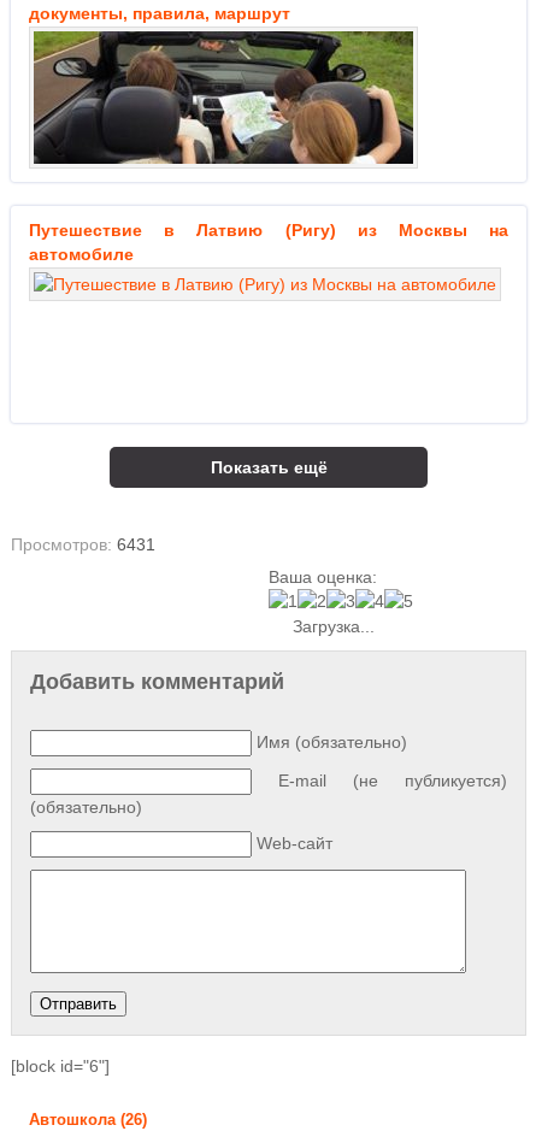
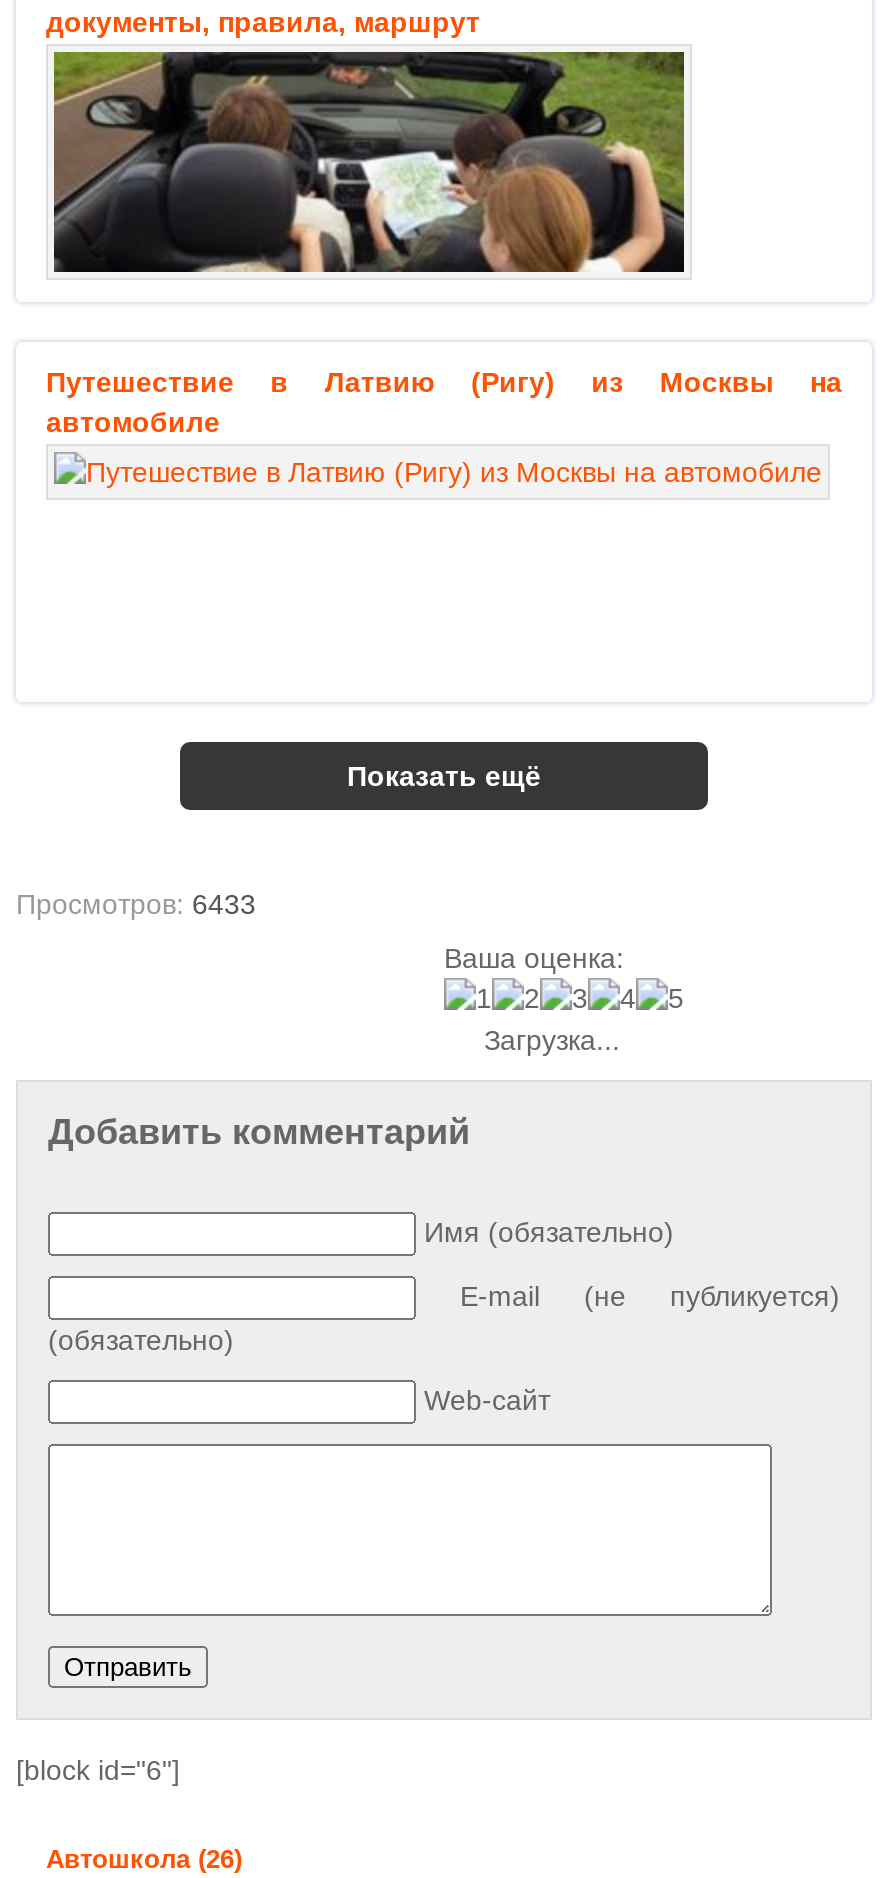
[11,534,155,554] Просмотров: 6431 -> [16,887,256,919] Просмотров: 6433

